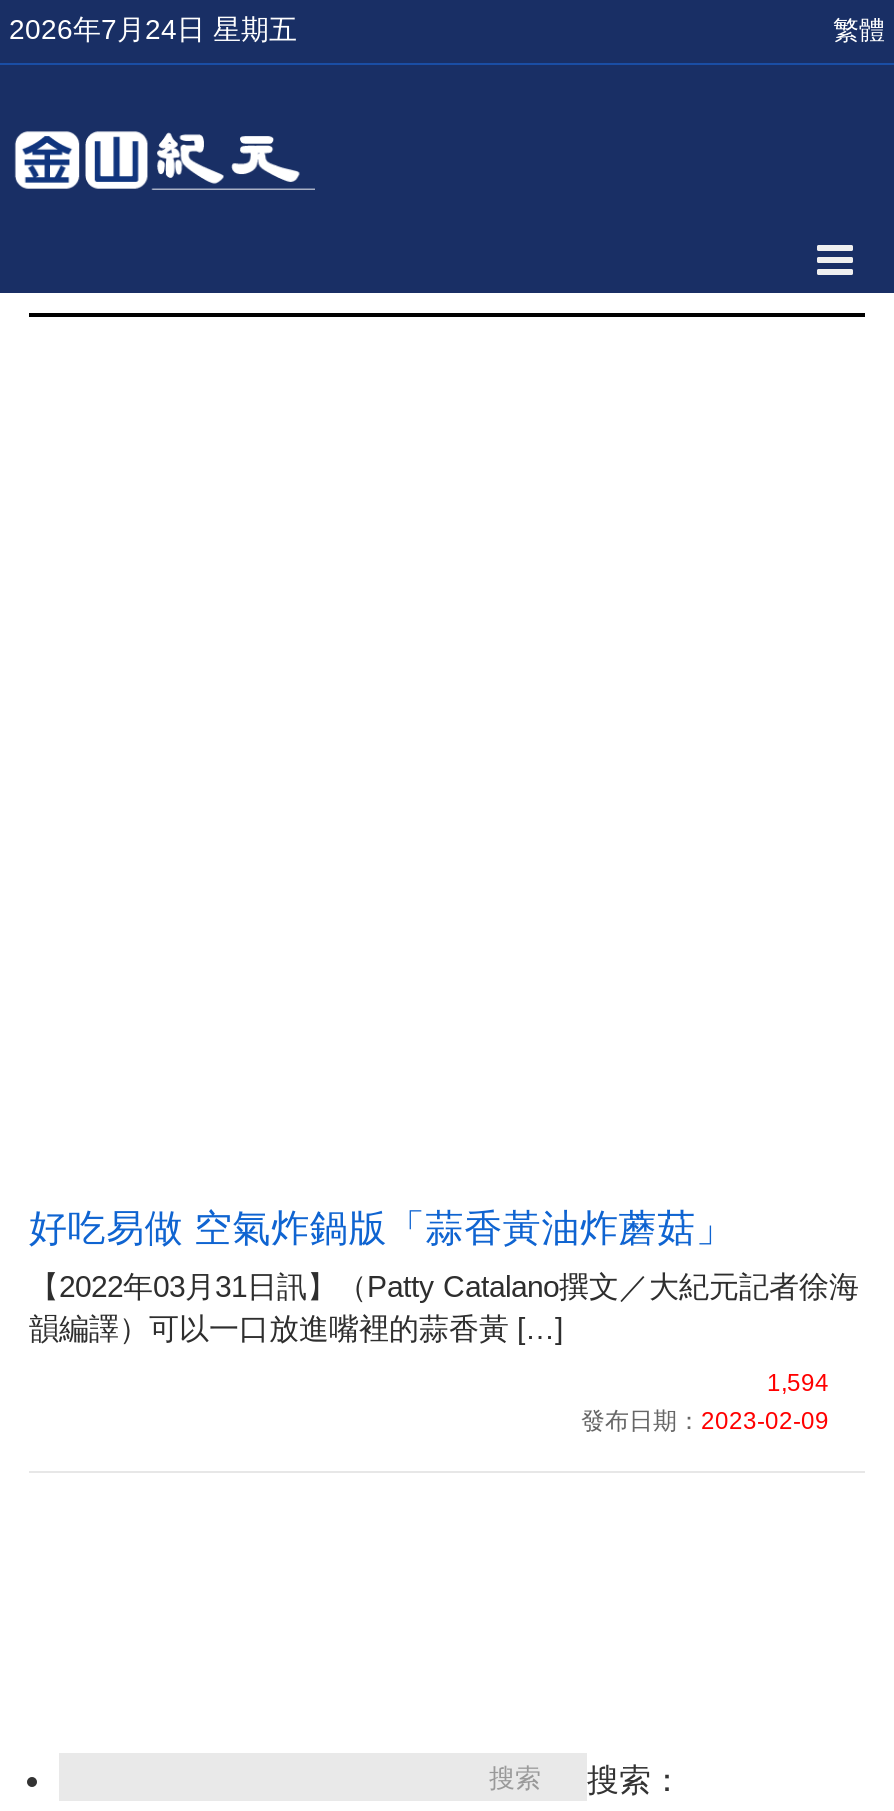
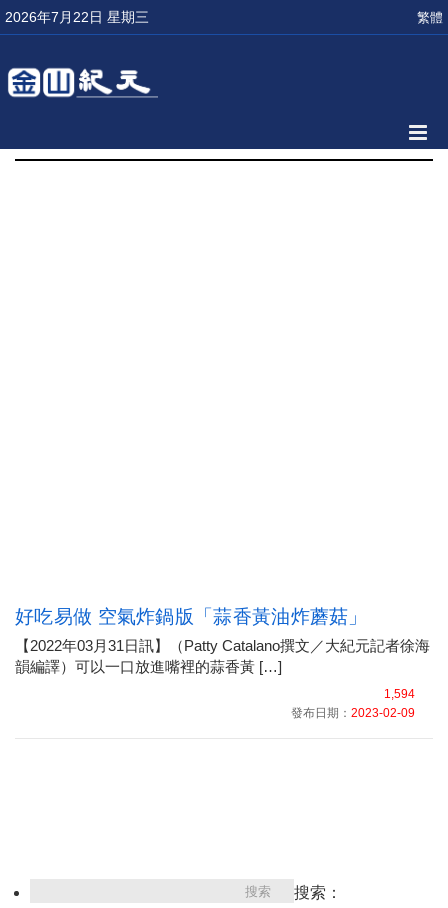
[9,13,297,45] 2026年7月24日 星期五 -> [5,9,149,25] 2026年7月22日 星期三

